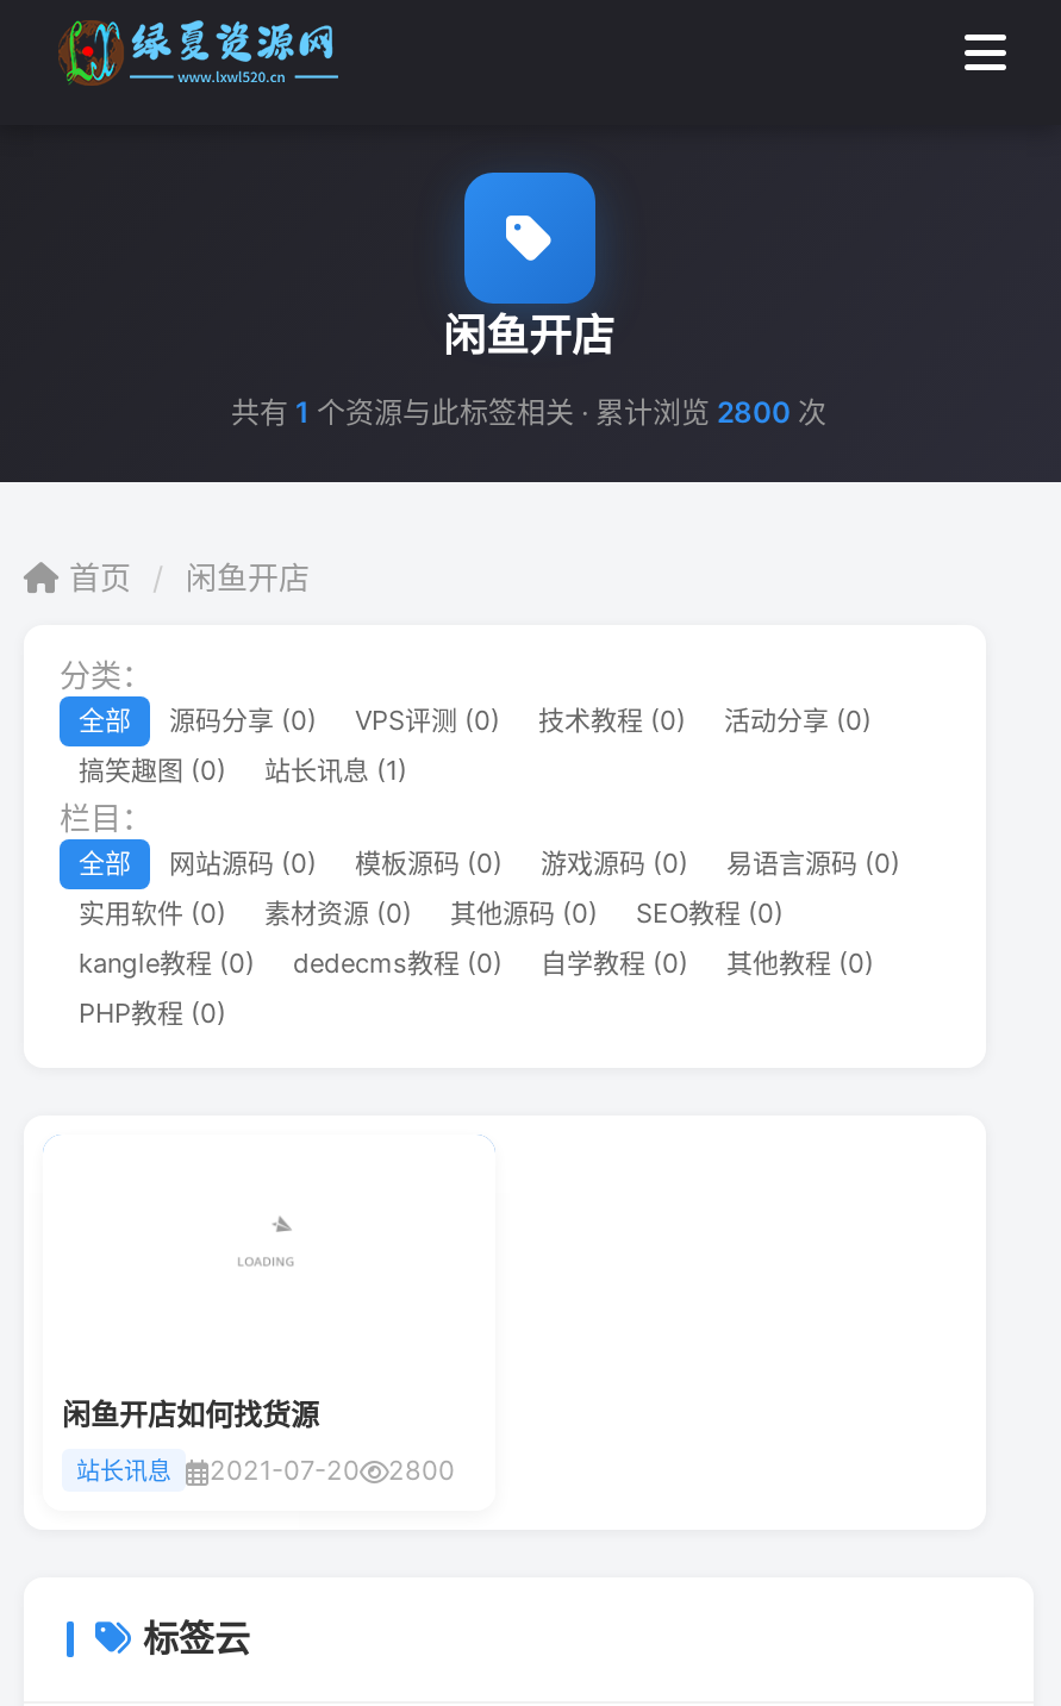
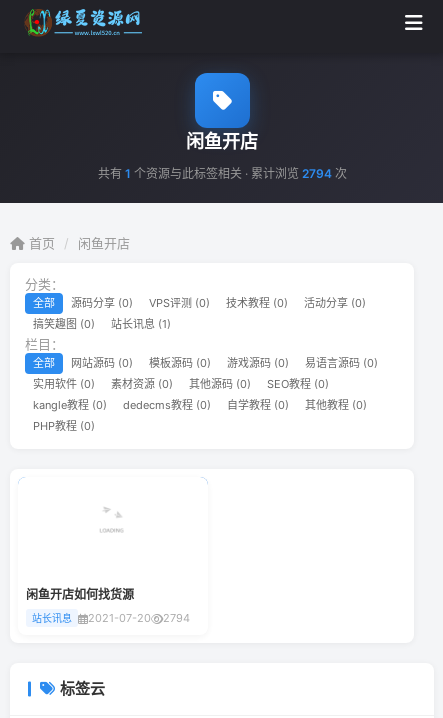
[231,394,826,430] 共有1个资源与此标签相关 · 累计浏览2800次 -> [97,166,346,181] 共有1个资源与此标签相关 · 累计浏览2794次
[76,1452,455,1486] 站长讯息 2021-07-20 2800 -> [32,610,190,624] 站长讯息 2021-07-20 2794

